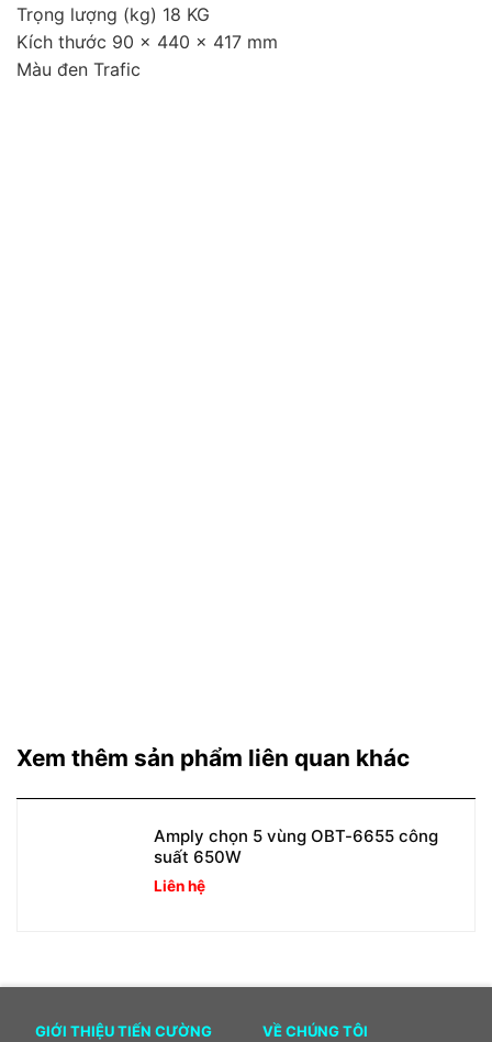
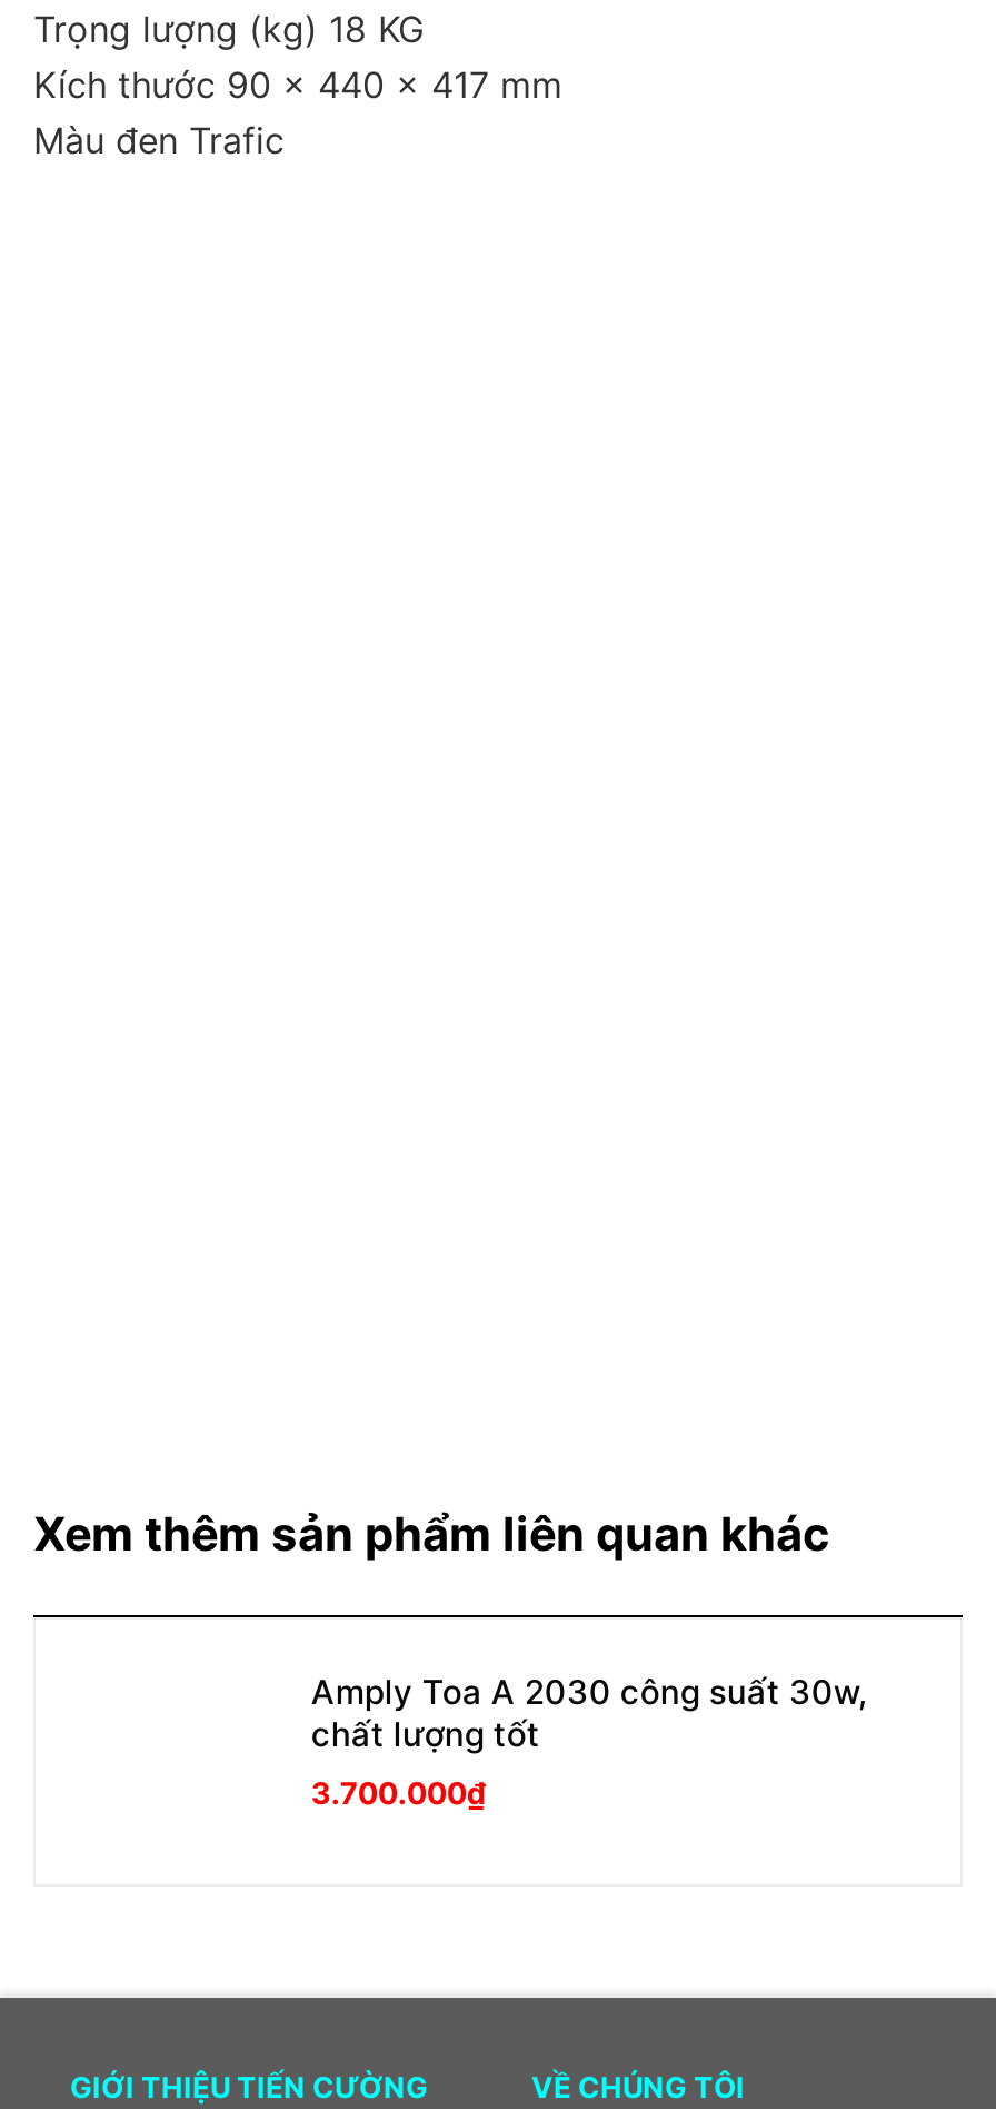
[154,825,438,867] Amply chọn 5 vùng OBT-6655 công | suất 650W -> [311,1670,867,1755] Amply Toa A 2030 công suất 30w, | chất lượng tốt
[154,877,205,895] Liên hệ -> [311,1776,487,1811] 3.700.000₫

